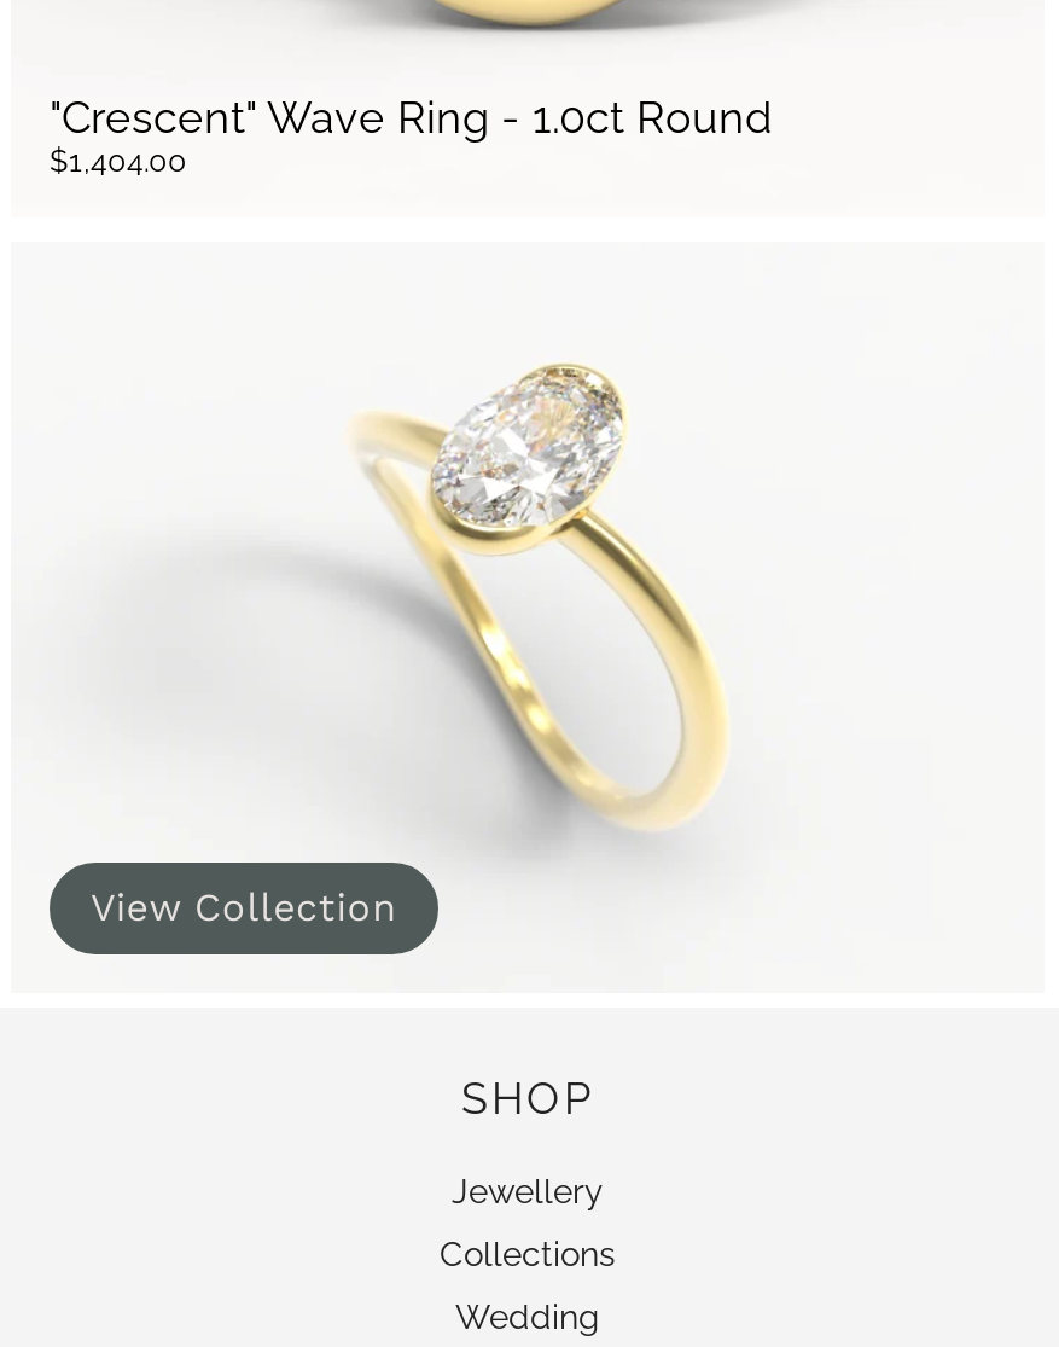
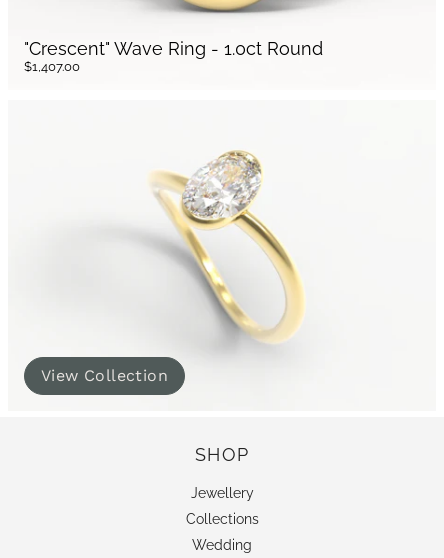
[50,142,187,178] $1,404.00 -> [24,59,80,74] $1,407.00

